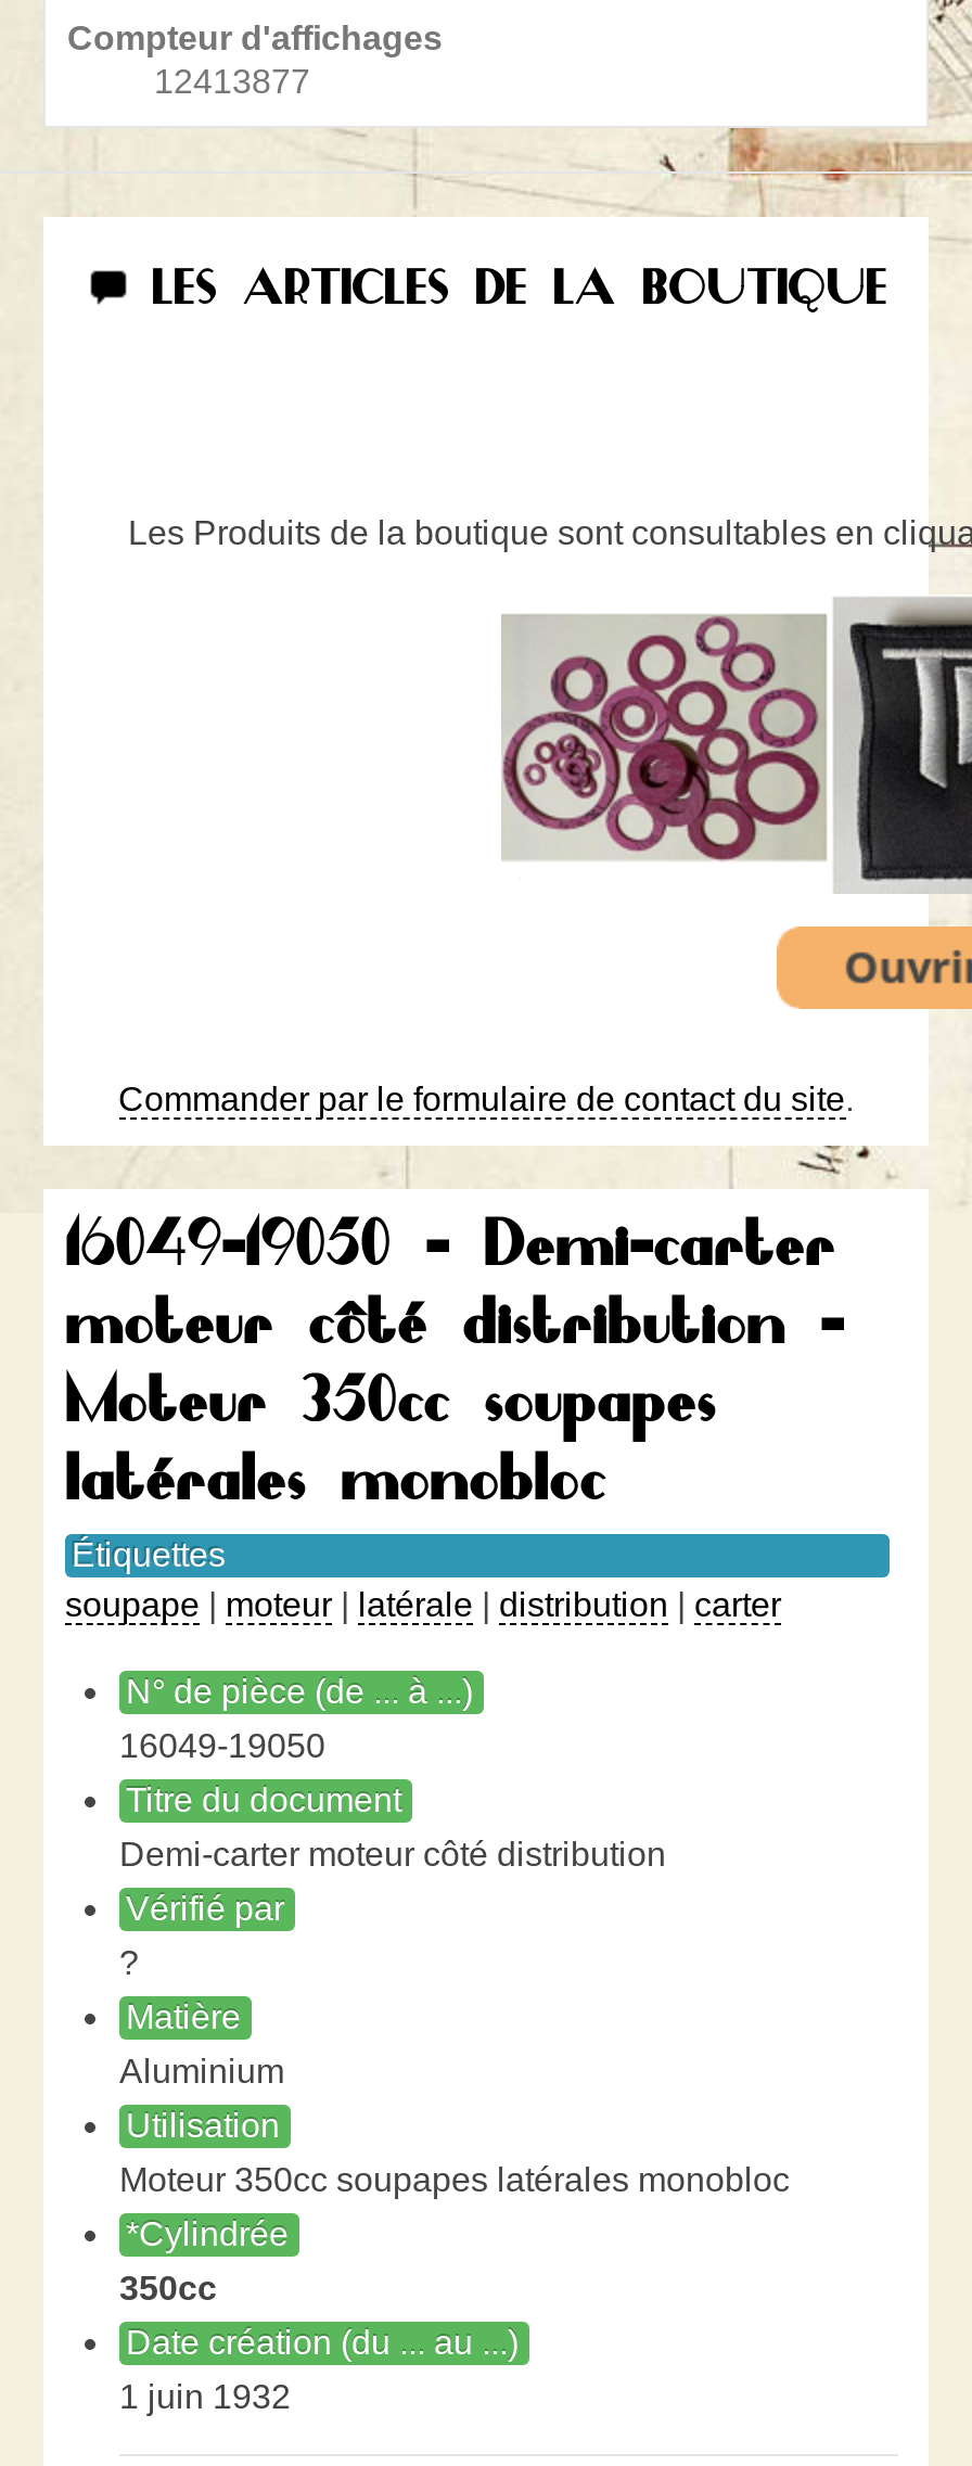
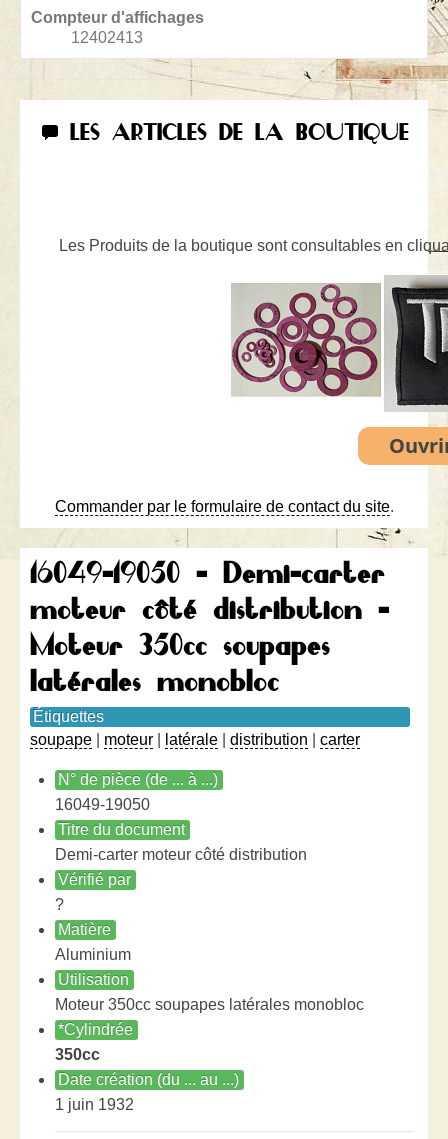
[154,63,310,100] 12413877 -> [71,29,143,46] 12402413

